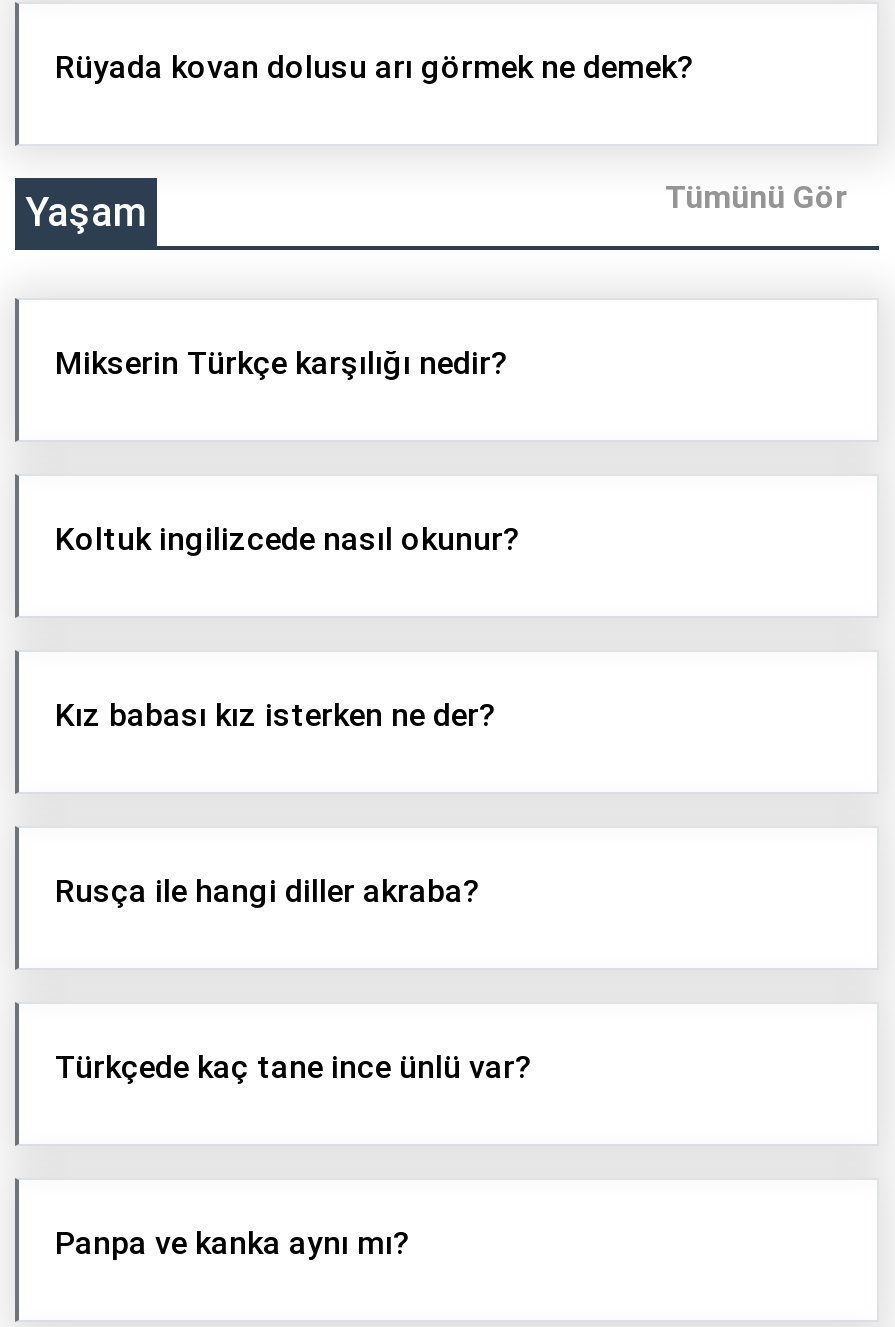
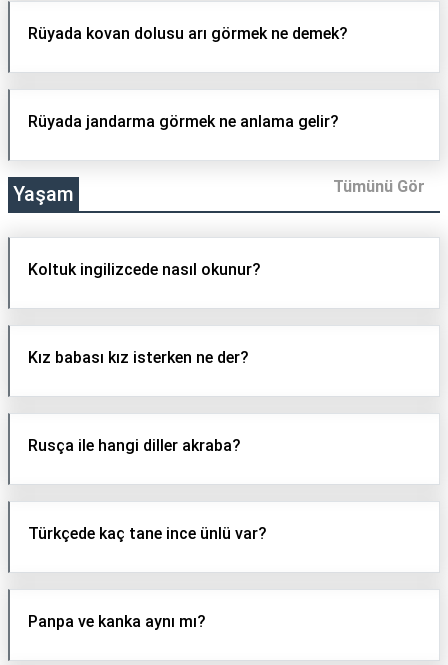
none -> [28,112,339,131] Rüyada jandarma görmek ne anlama gelir?
moved [25,179,849,237] -> [13,177,425,206]: Yaşam | Tümünü Gör
[55,345,509,383] Mikserin Türkçe karşılığı nedir? -> none

